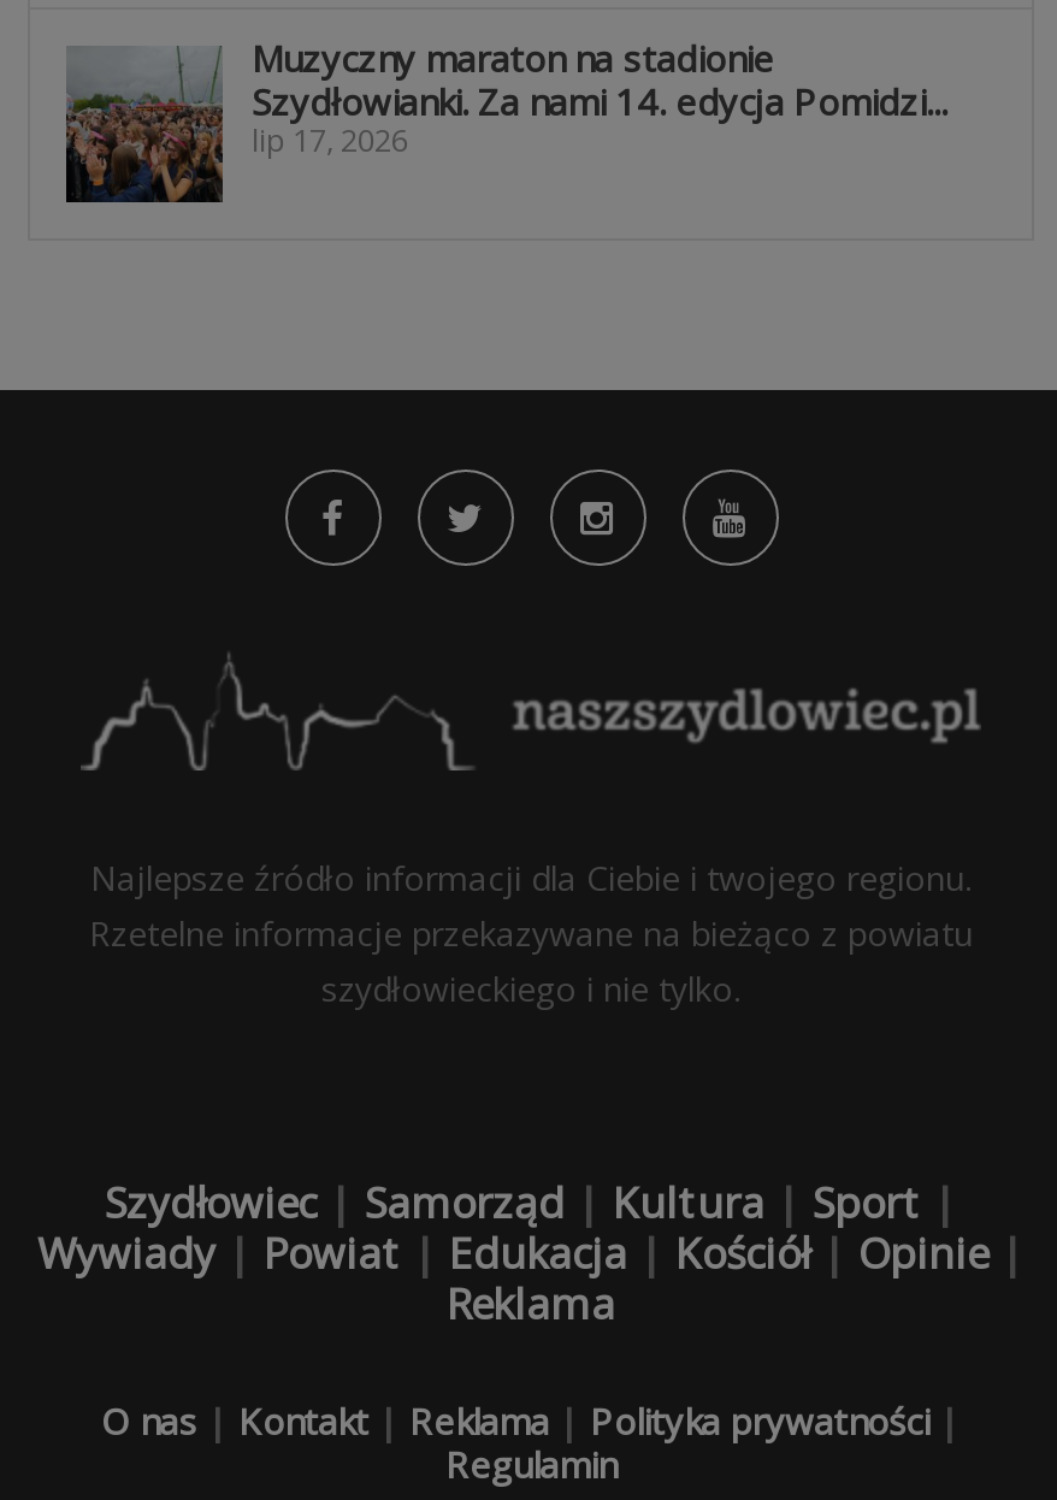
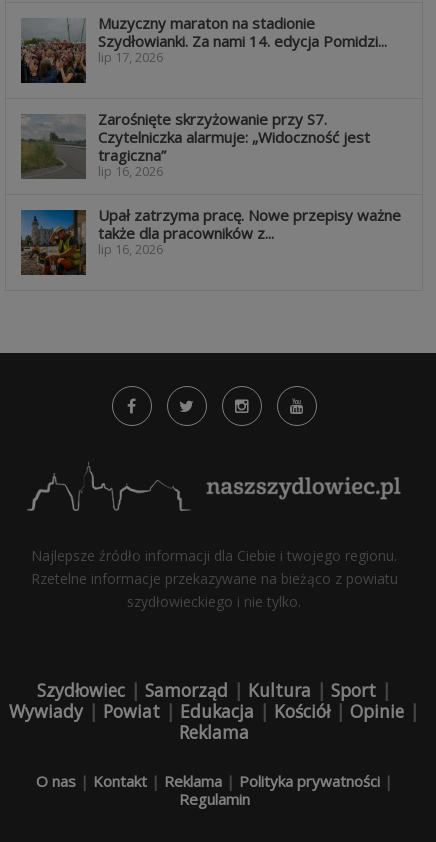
none -> [20,109,401,258] [image] | Zarośnięte skrzyżowanie przy S7. | Czytelniczka alarmuje: „Widoczność jest | tragiczna” | lip 16, 2026 | Upał zatrzyma pracę. Nowe przepisy ważne | także dla pracowników z... | lip 16, 2026
none -> [20,209,86,276] [image]

